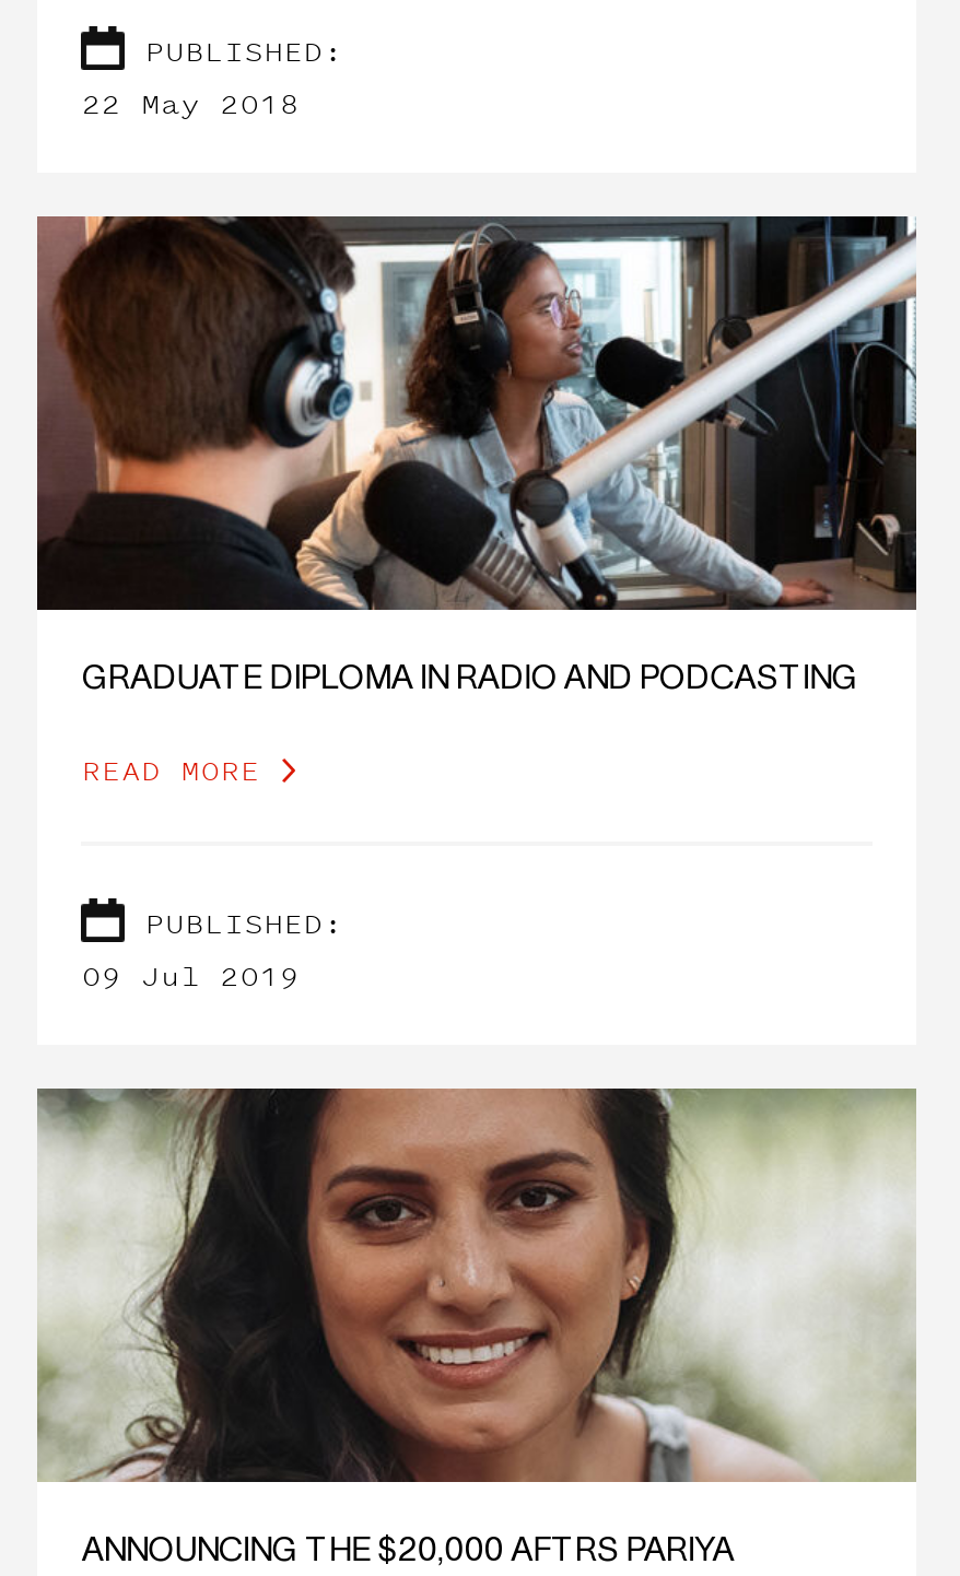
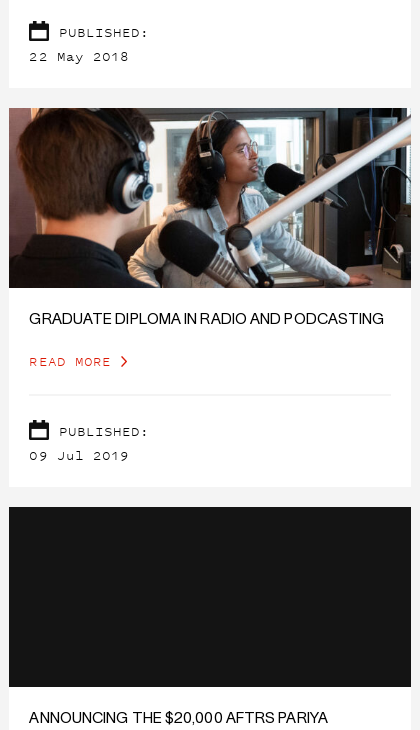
[37,1086,234,1484] [image] -> none
[304,1086,916,1484] [image] -> none

